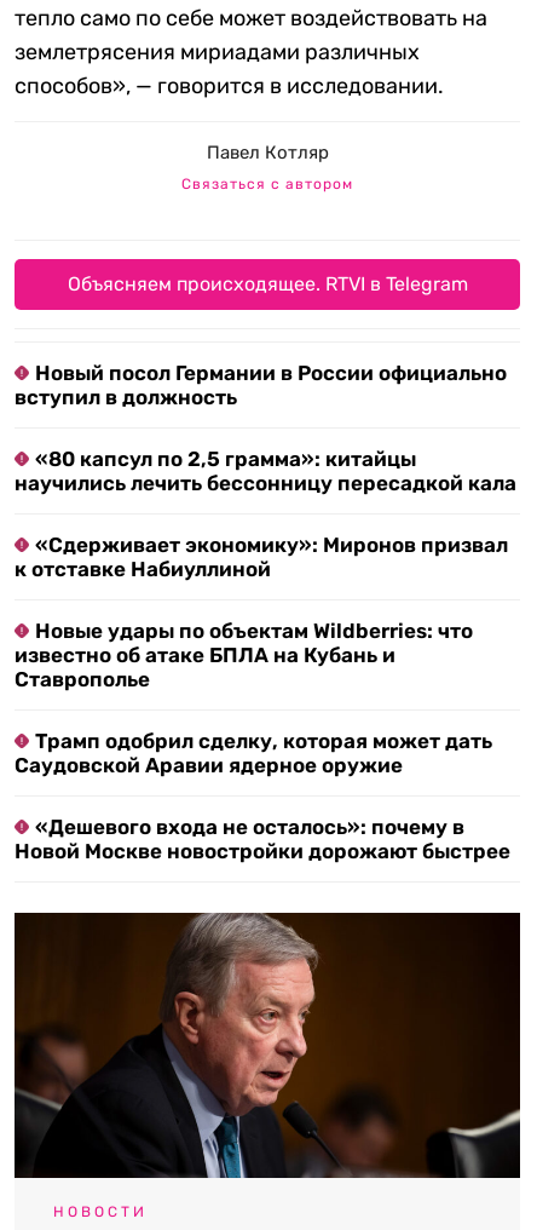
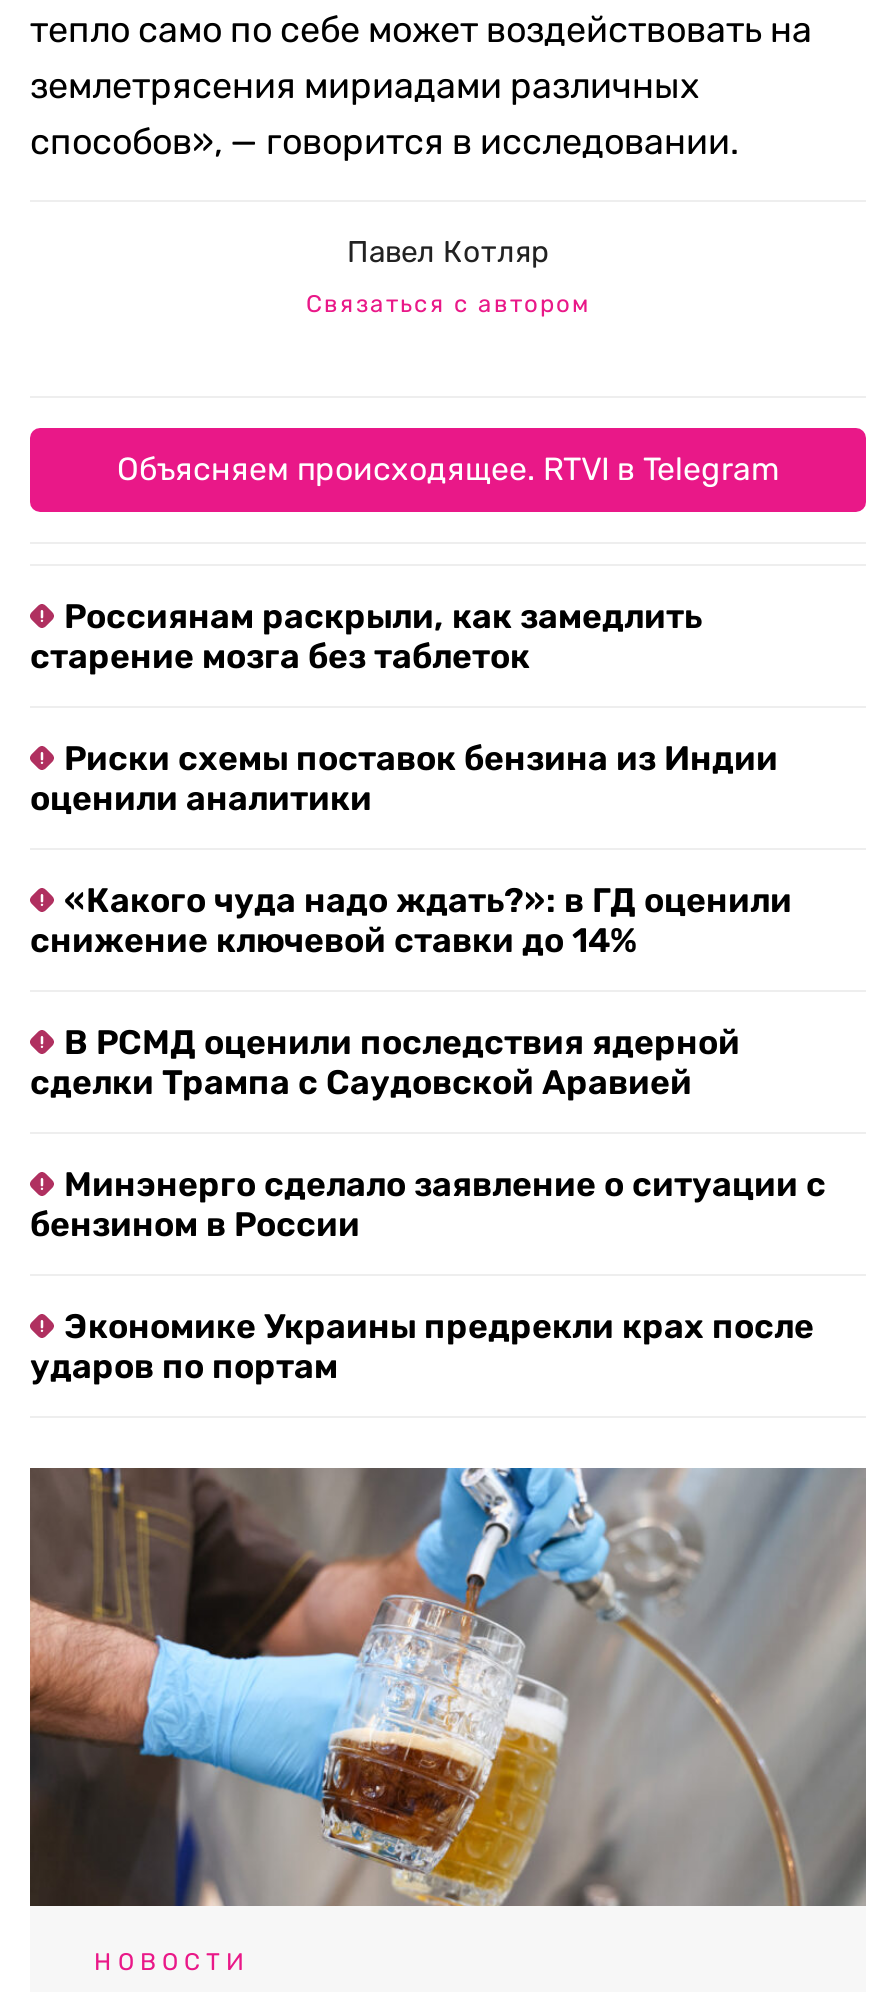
[15,361,507,409] Новый посол Германии в России официально | вступил в должность -> [30,596,702,676] Россиянам раскрыли, как замедлить | старение мозга без таблеток
[15,447,516,495] «80 капсул по 2,5 грамма»: китайцы | научились лечить бессонницу пересадкой кала -> [30,738,778,818] Риски схемы поставок бензина из Индии | оценили аналитики
[15,533,508,581] «Сдерживает экономику»: Миронов призвал | к отставке Набиуллиной -> [30,880,792,960] «Какого чуда надо ждать?»: в ГД оценили | снижение ключевой ставки до 14%
[15,619,473,691] Новые удары по объектам Wildberries: что | известно об атаке БПЛА на Кубань и | Ставрополье -> [30,1022,740,1102] В РСМД оценили последствия ядерной | сделки Трампа с Саудовской Аравией
[15,729,492,777] Трамп одобрил сделку, которая может дать | Саудовской Аравии ядерное оружие -> [30,1164,826,1244] Минэнерго сделало заявление о ситуации с | бензином в России
[15,815,510,863] «Дешевого входа не осталось»: почему в | Новой Москве новостройки дорожают быстрее -> [30,1306,814,1386] Экономике Украины предрекли крах после | ударов по портам
[13,912,520,1179] [image] -> [28,1466,868,1908] [image]

